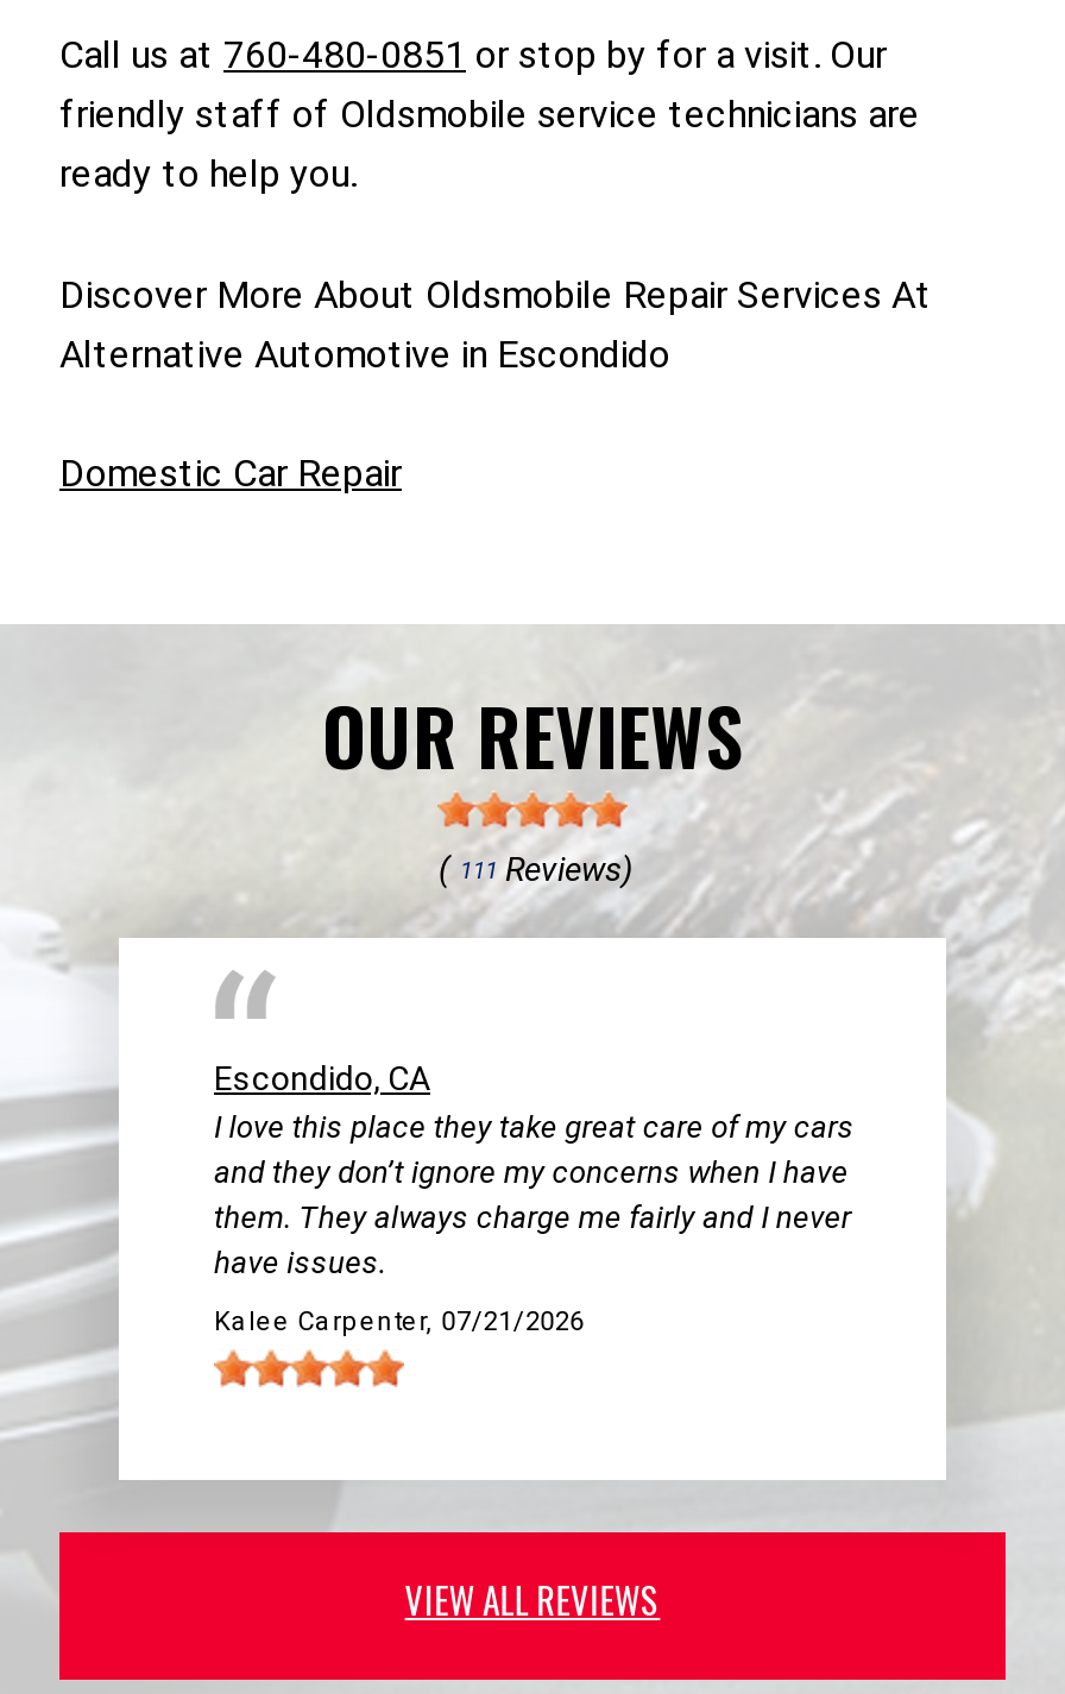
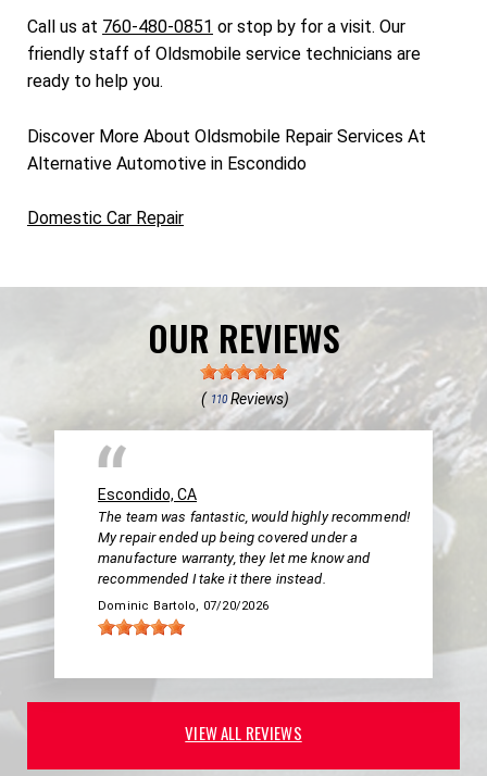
[431,849,634,887] ( 111 Reviews) -> [197,390,290,407] ( 110 Reviews)
[214,1110,854,1281] I love this place they take great care of my cars | and they don’t ignore my concerns when I have | them. They always charge me fairly and I never | have issues. -> [98,509,410,587] The team was fantastic, would highly recommend! | My repair ended up being covered under a | manufacture warranty, they let me know and | recommended I take it there instead.
[214,1307,585,1338] Kalee Carpenter, 07/21/2026 -> [98,599,269,613] Dominic Bartolo, 07/20/2026

